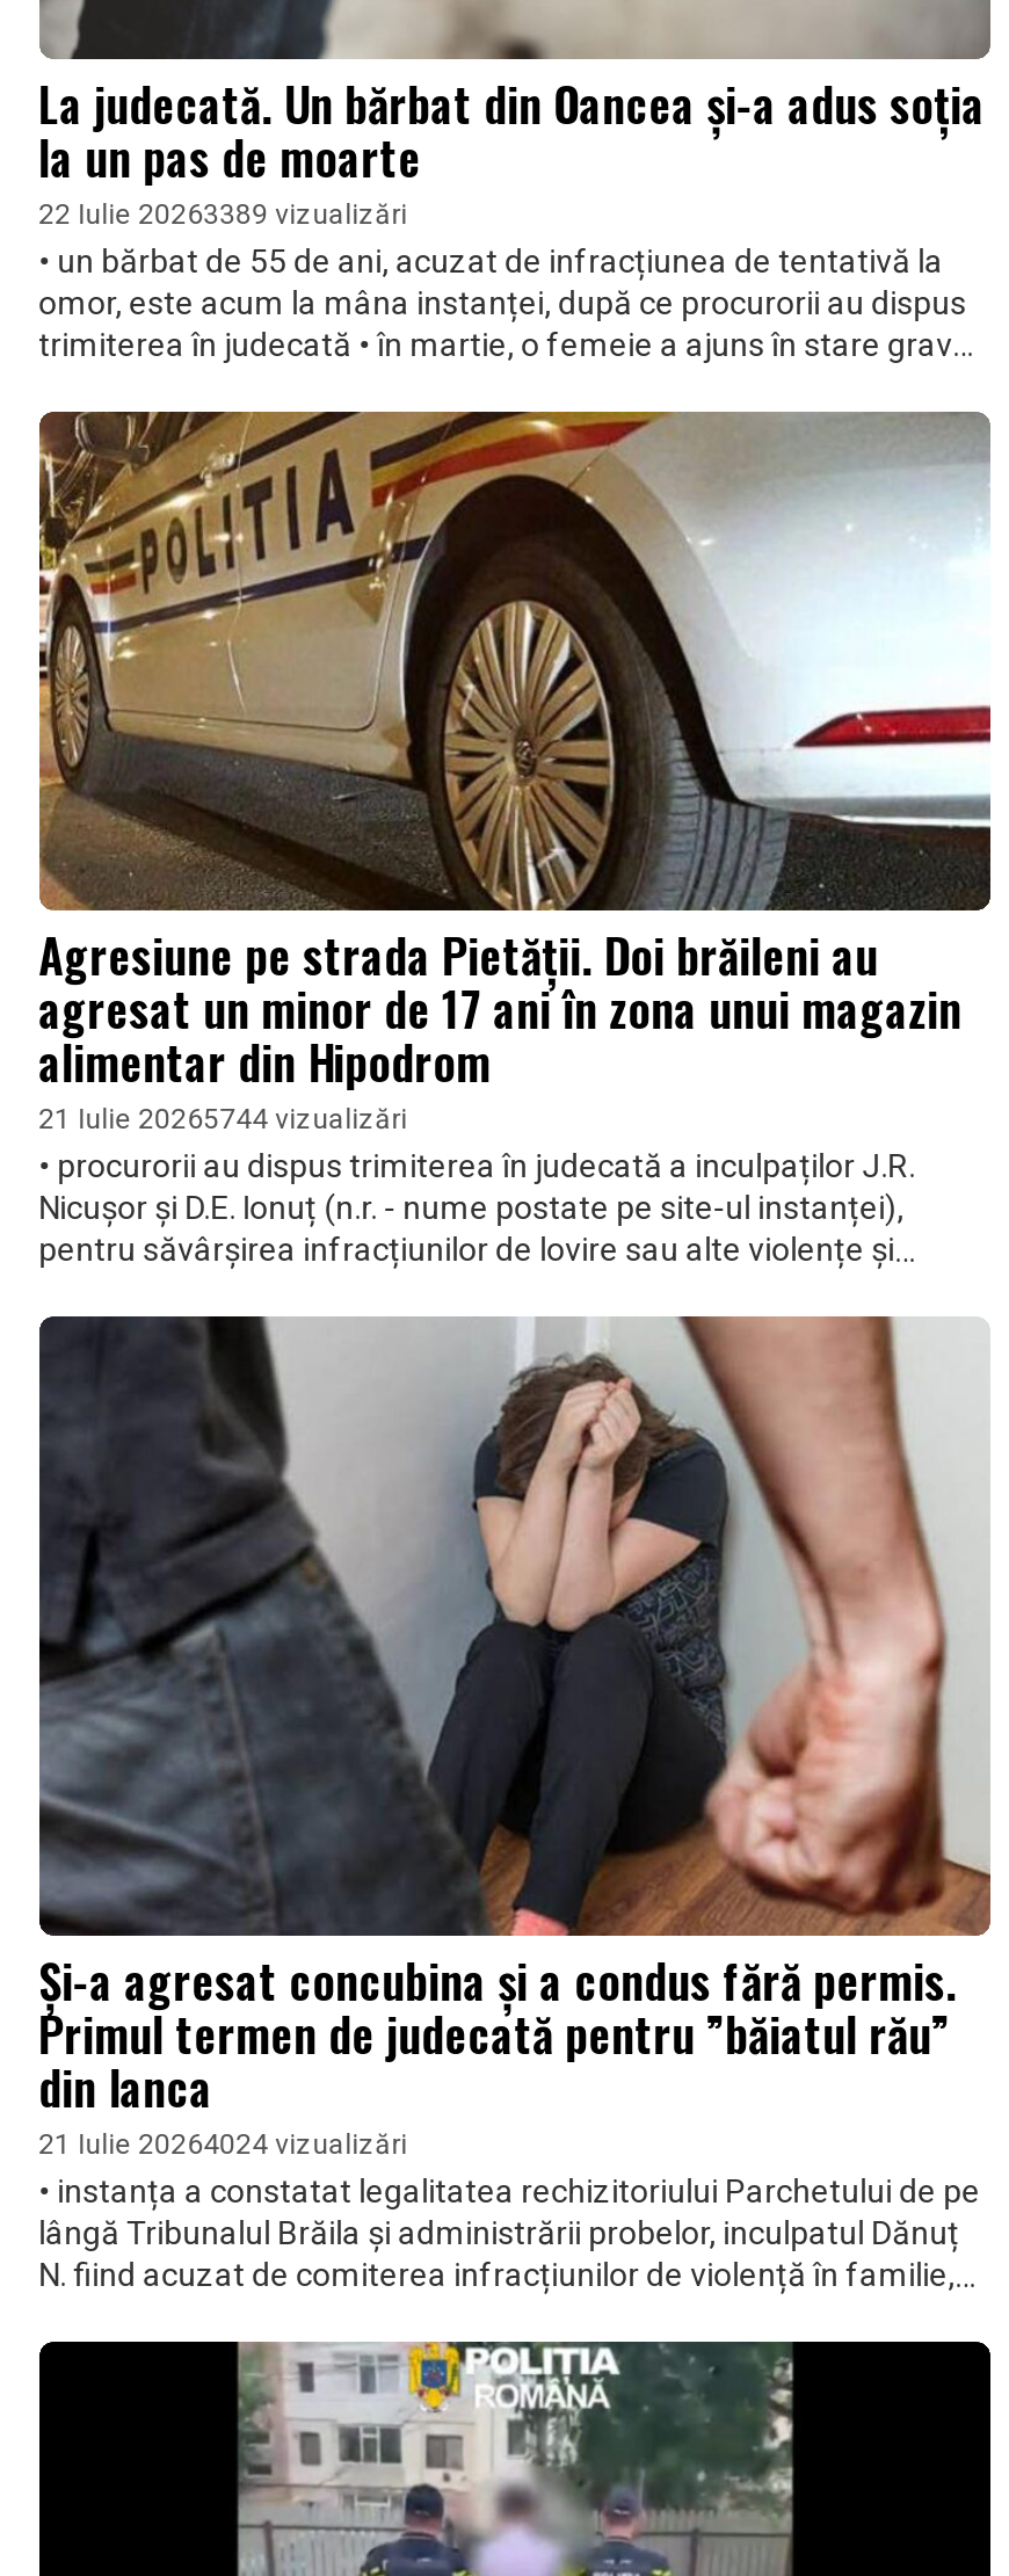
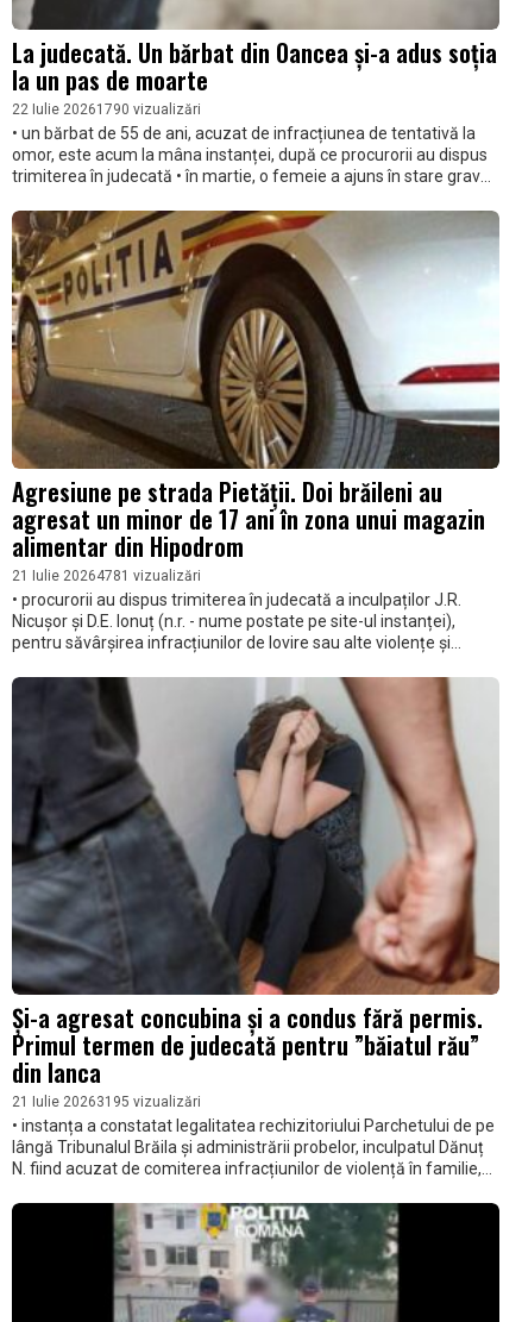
[39,198,408,230] 22 Iulie 20263389 vizualizări -> [12,102,201,118] 22 Iulie 20261790 vizualizări
[39,1104,408,1136] 21 Iulie 20265744 vizualizări -> [12,567,201,584] 21 Iulie 20264781 vizualizări
[39,2129,408,2161] 21 Iulie 20264024 vizualizări -> [12,1093,201,1110] 21 Iulie 20263195 vizualizări

